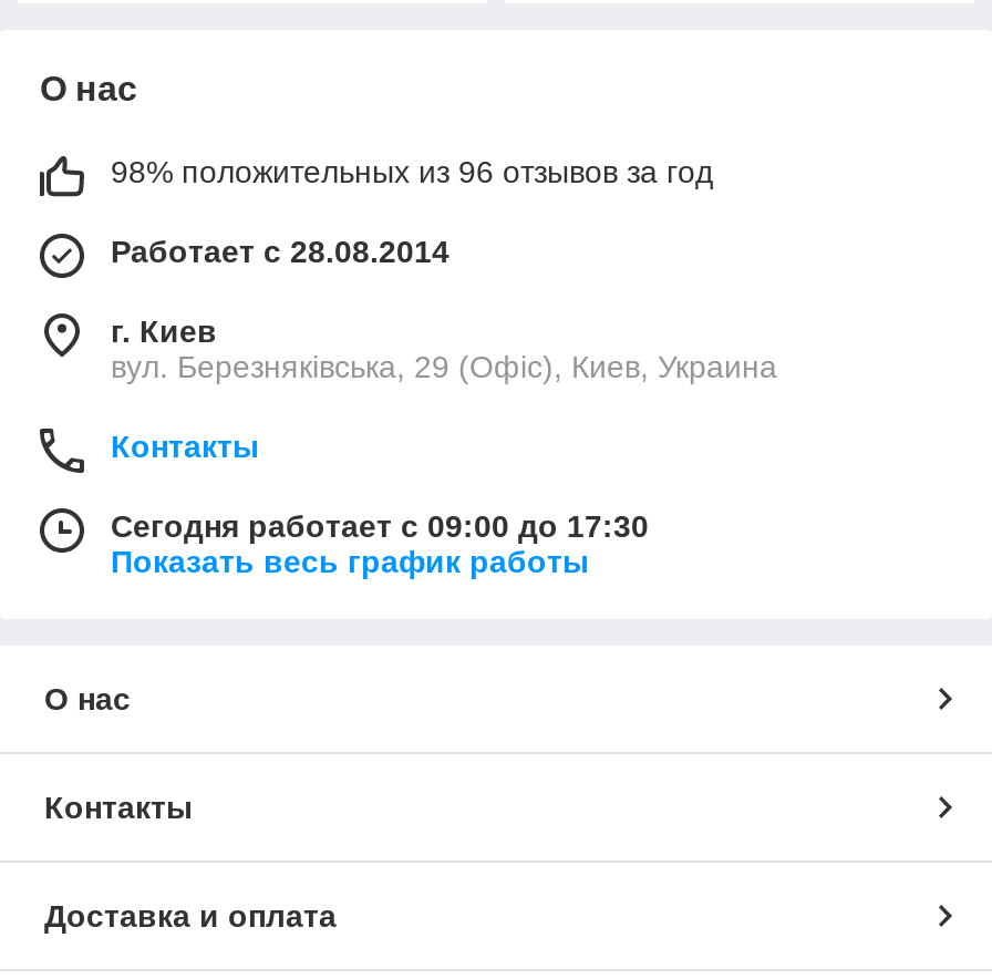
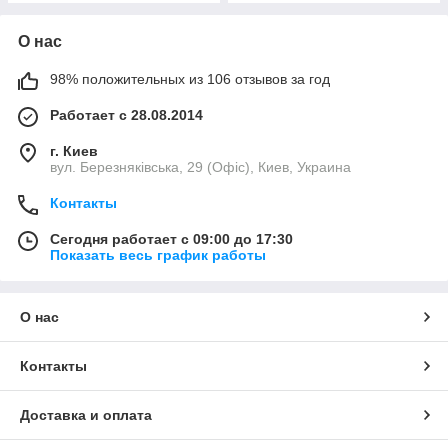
[111,155,713,190] 98% положительных из 96 отзывов за год -> [50,71,330,87] 98% положительных из 106 отзывов за год

